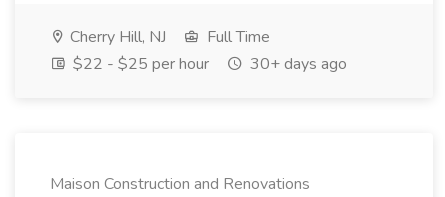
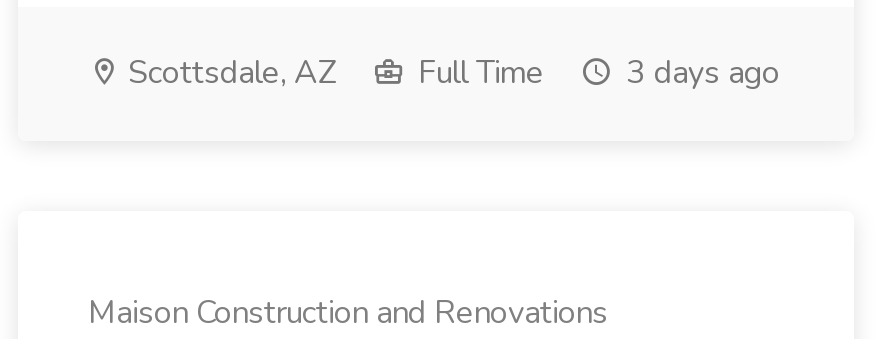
[66,26,166,48] Cherry Hill, NJ -> [120,51,336,95] Scottsdale, AZ
[69,53,347,75] $22 - $25 per hour | 30+ days ago -> [618,51,780,95] 3 days ago

